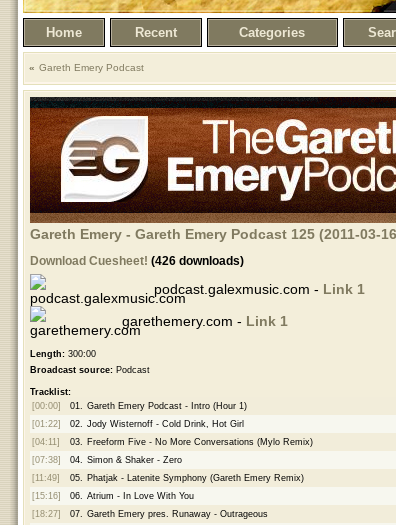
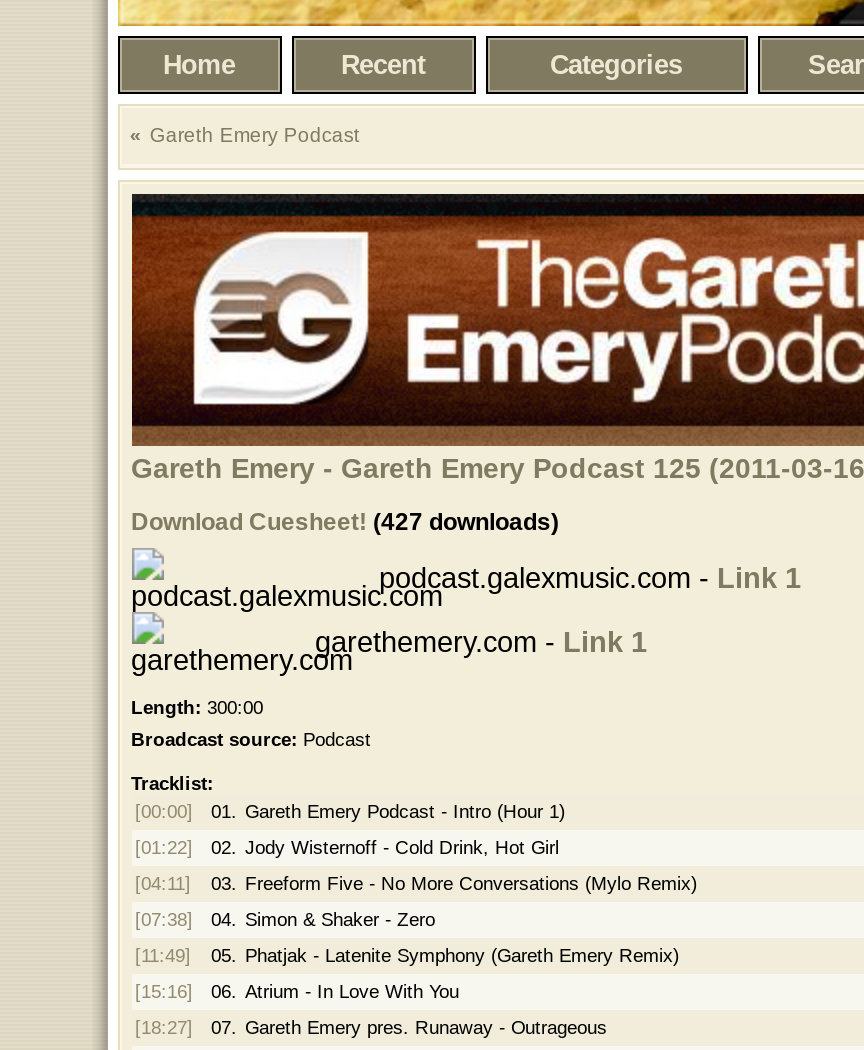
[29,254,243,268] Download Cuesheet! (426 downloads) -> [131,508,559,536] Download Cuesheet! (427 downloads)

